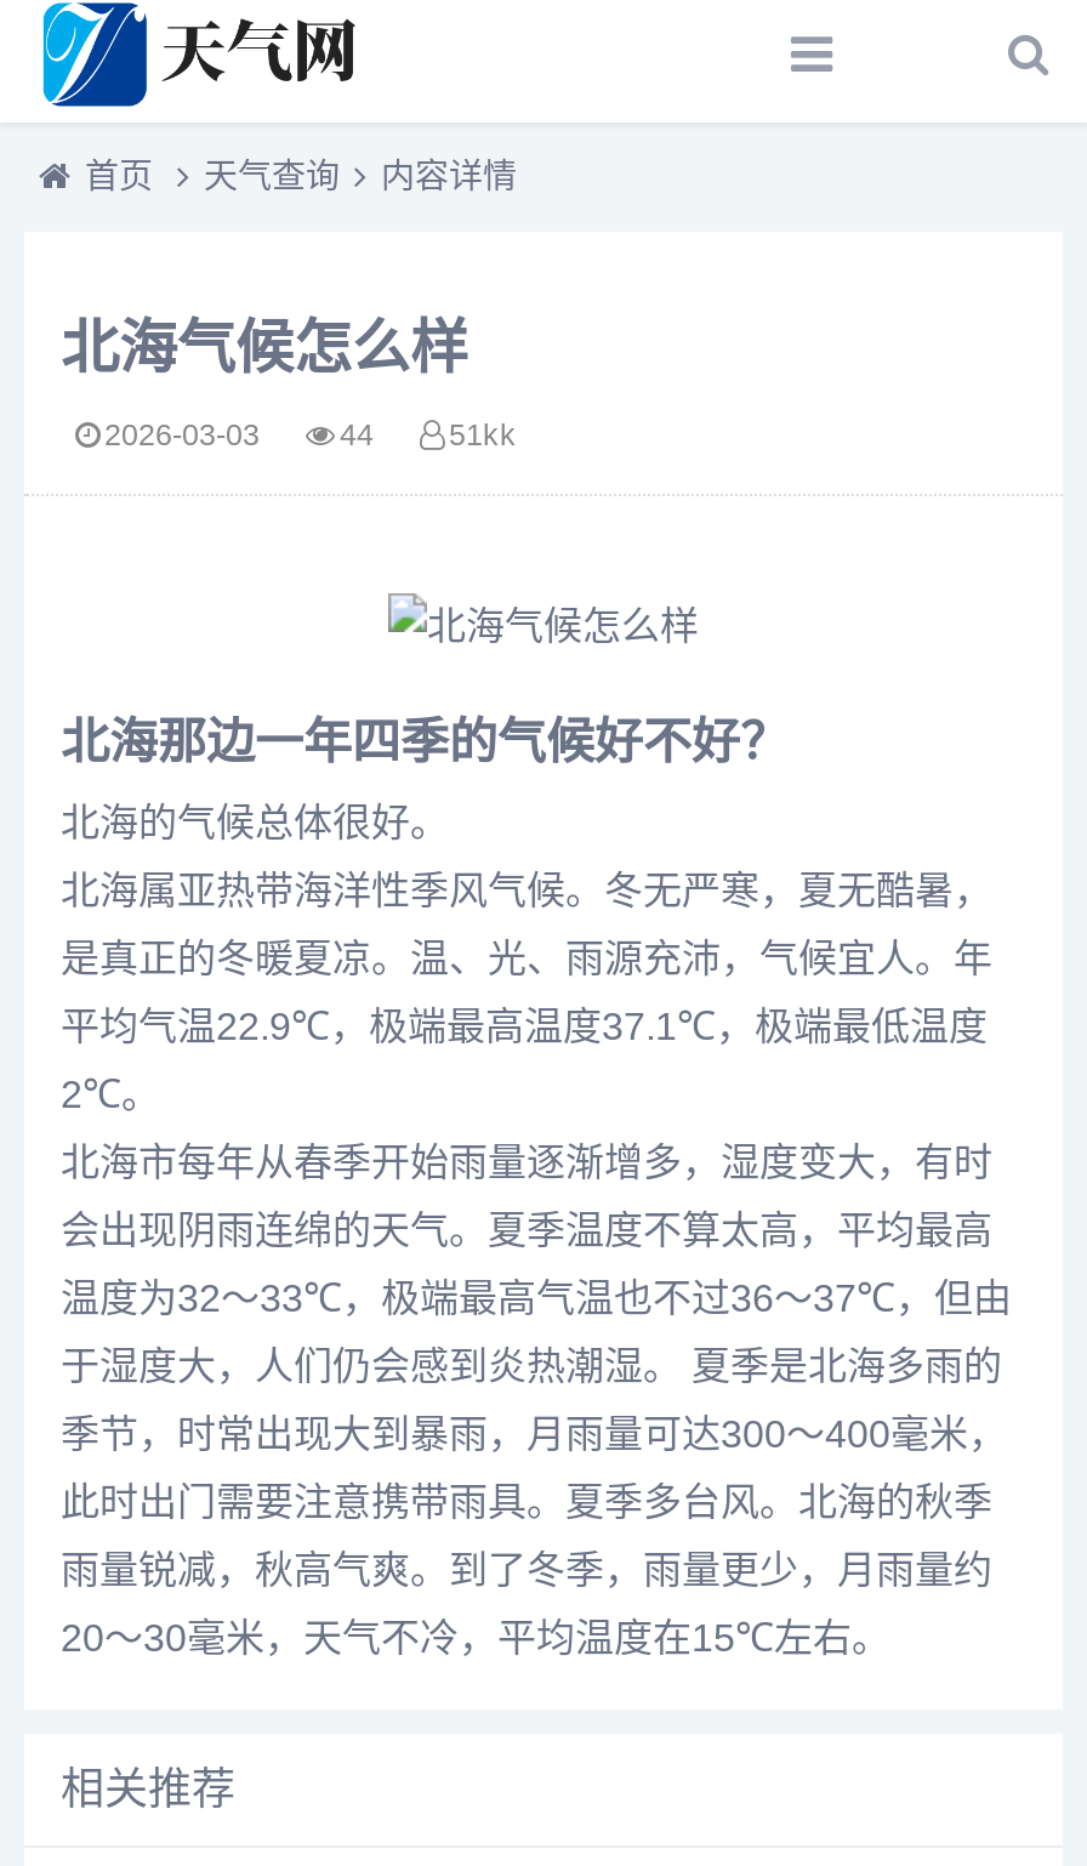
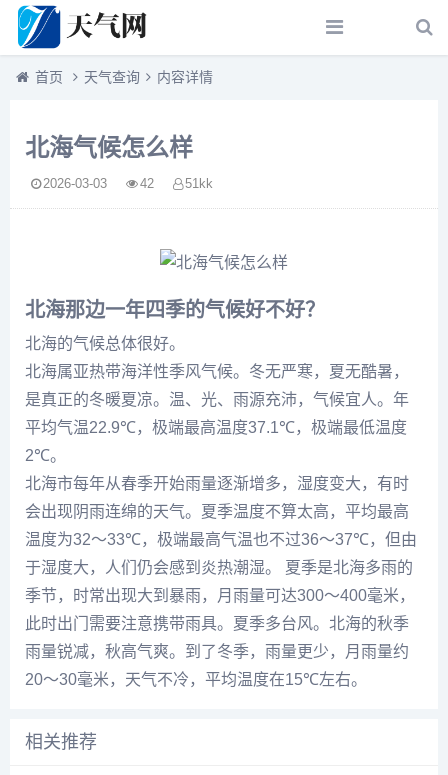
[340,419,374,453] 44 -> [140,177,154,191] 42

